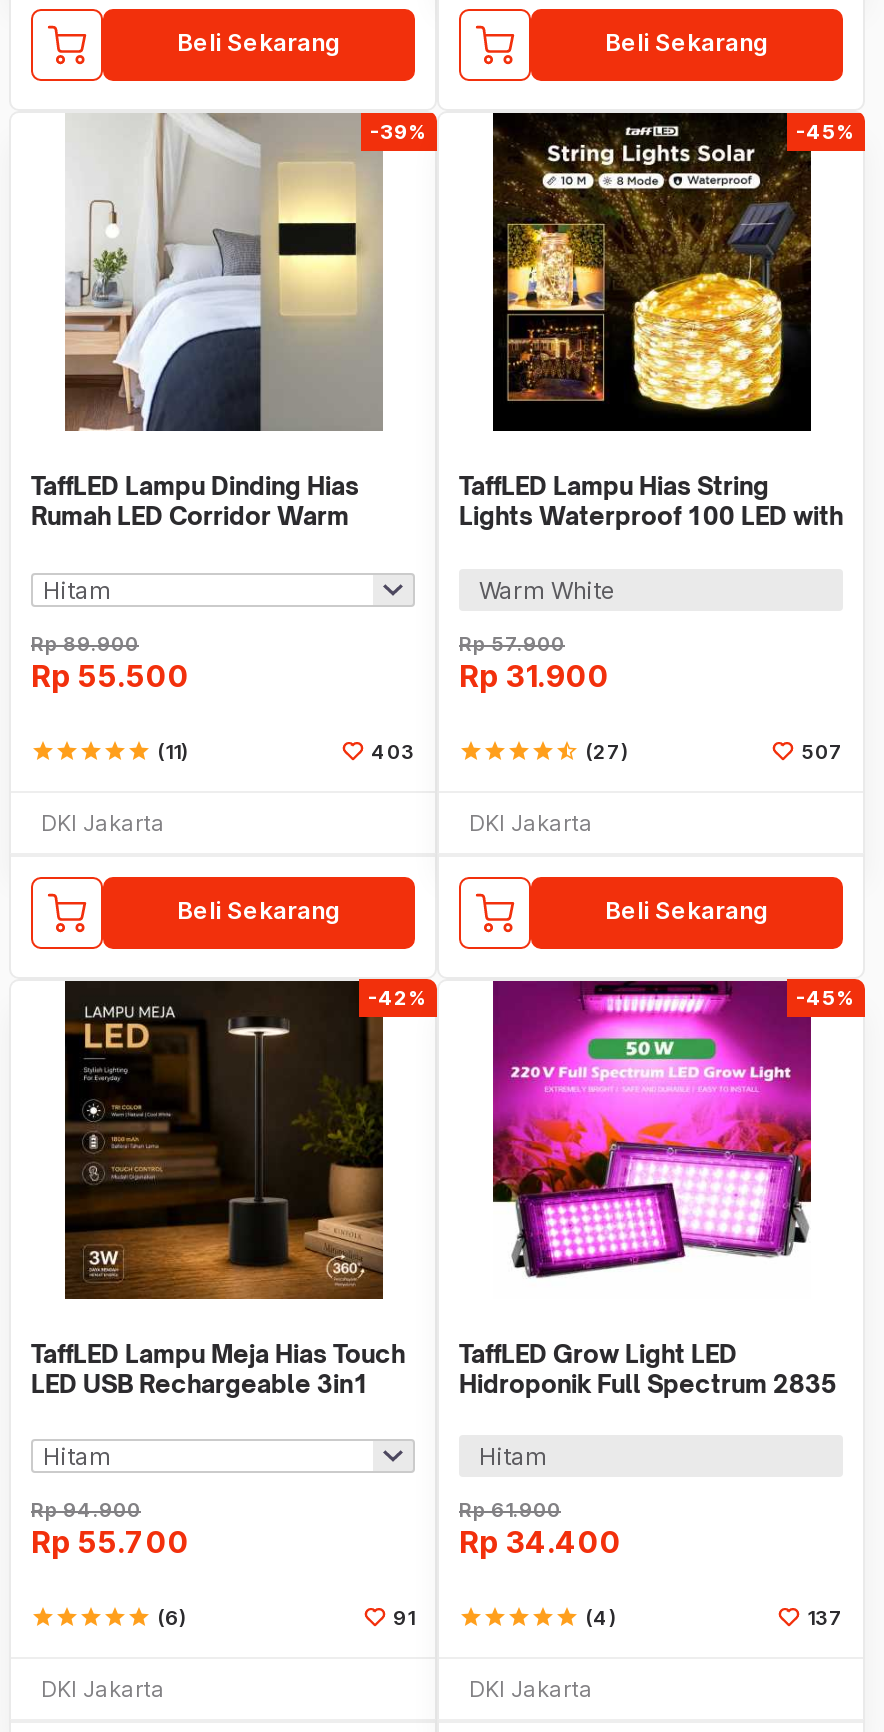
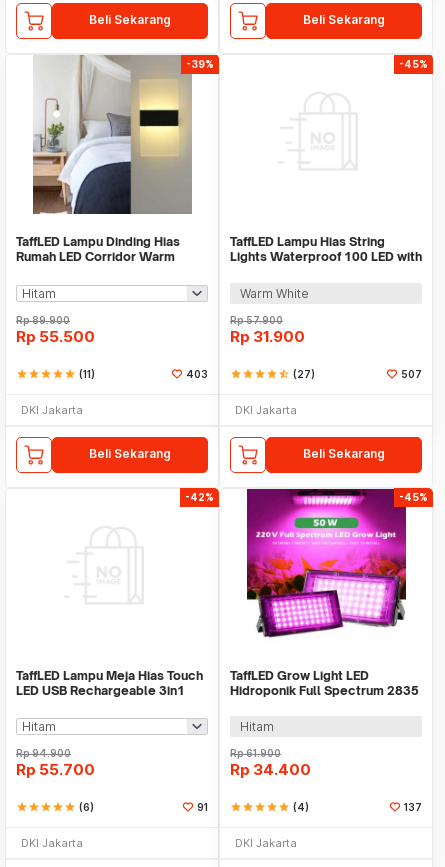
[491,111,813,433] [image] -> none
[63,979,385,1301] [image] -> none

